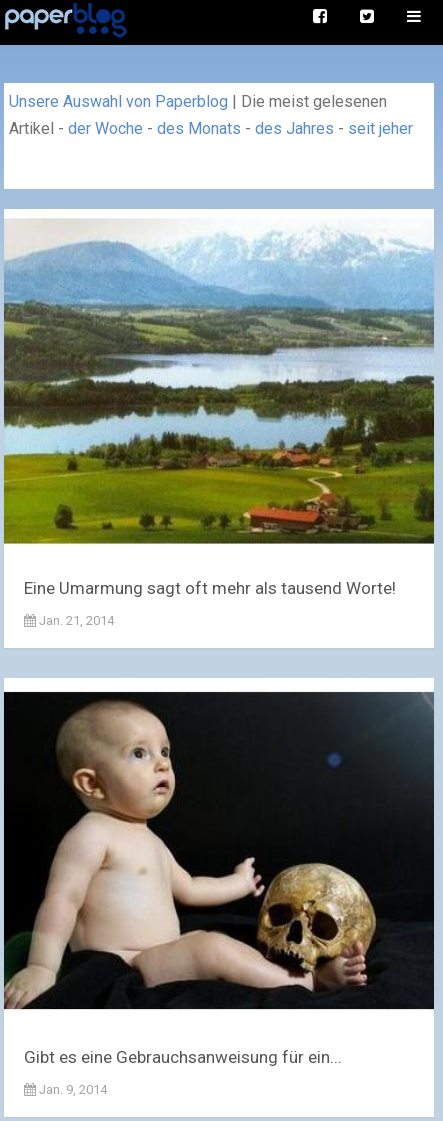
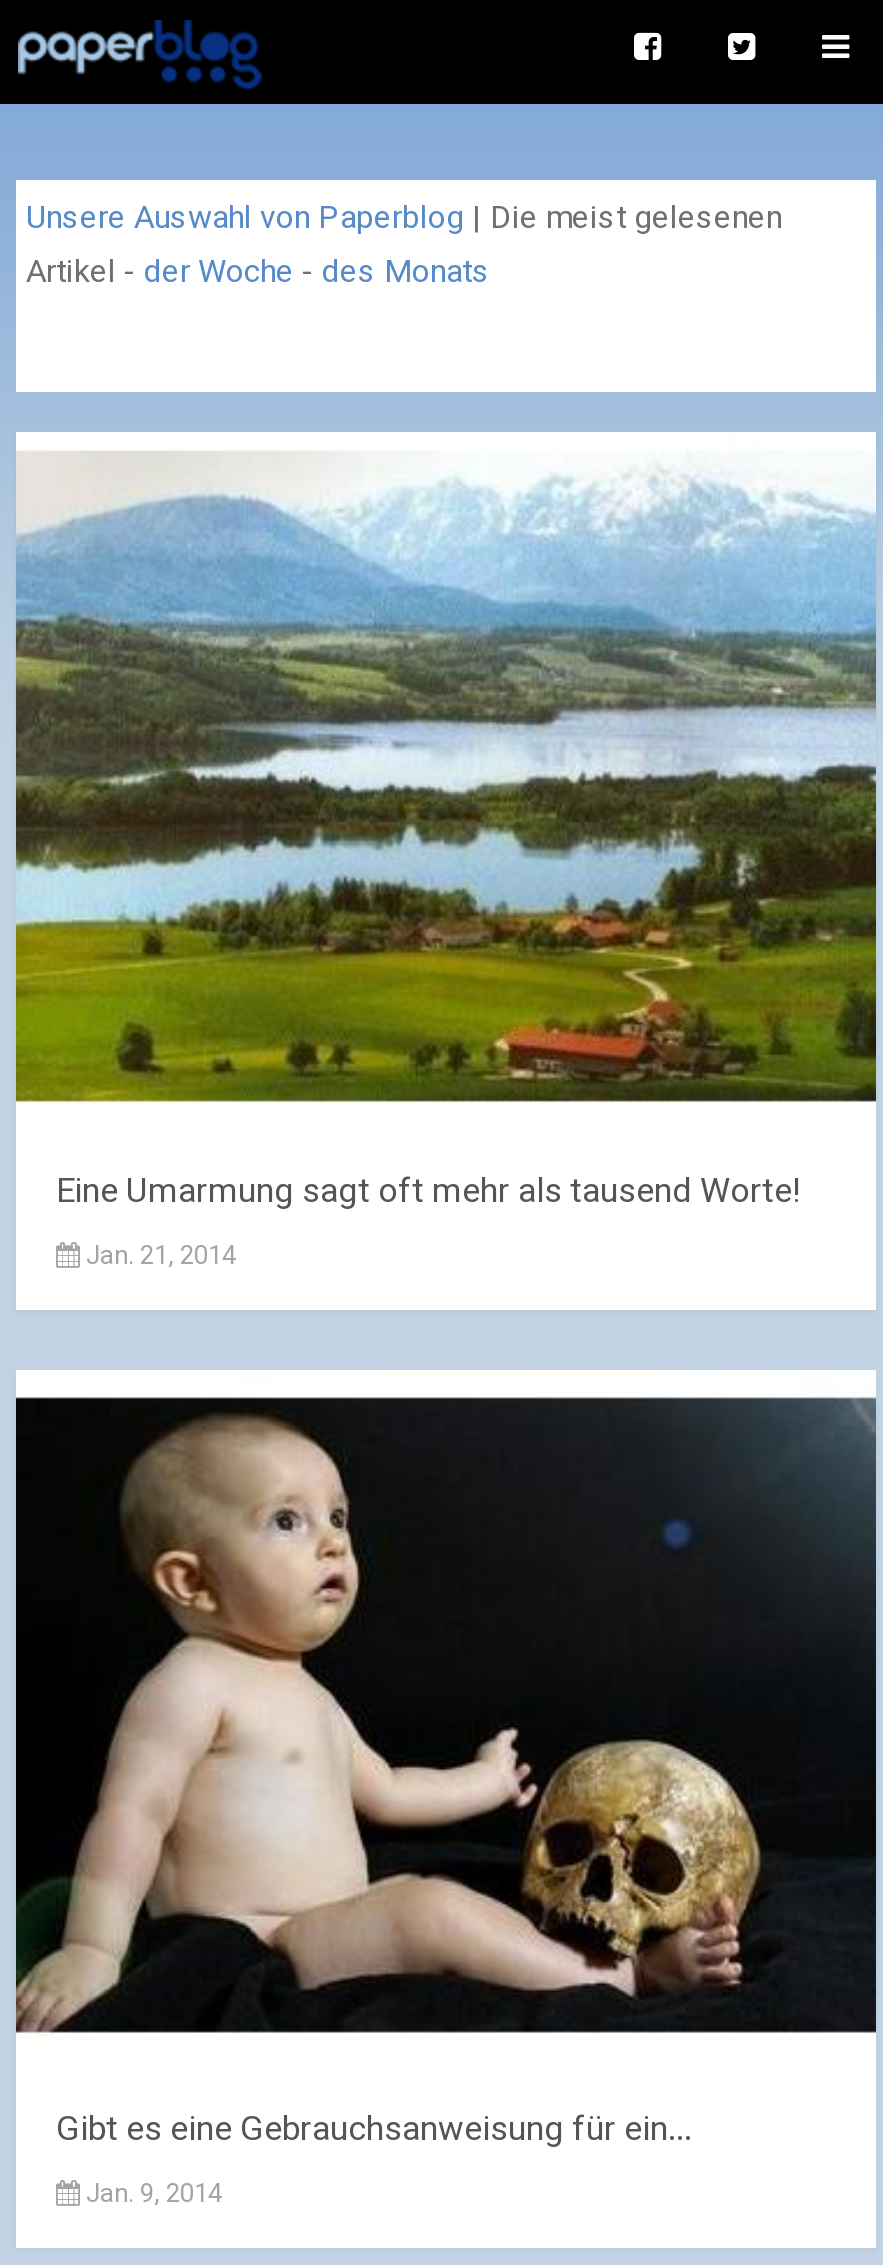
[9,119,413,138] Artikel - der Woche - des Monats - des Jahres - seit jeher -> [26,252,490,290] Artikel - der Woche - des Monats

